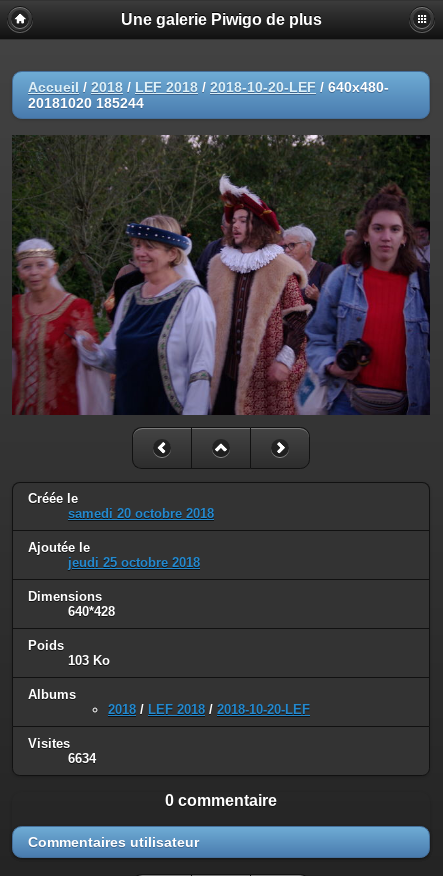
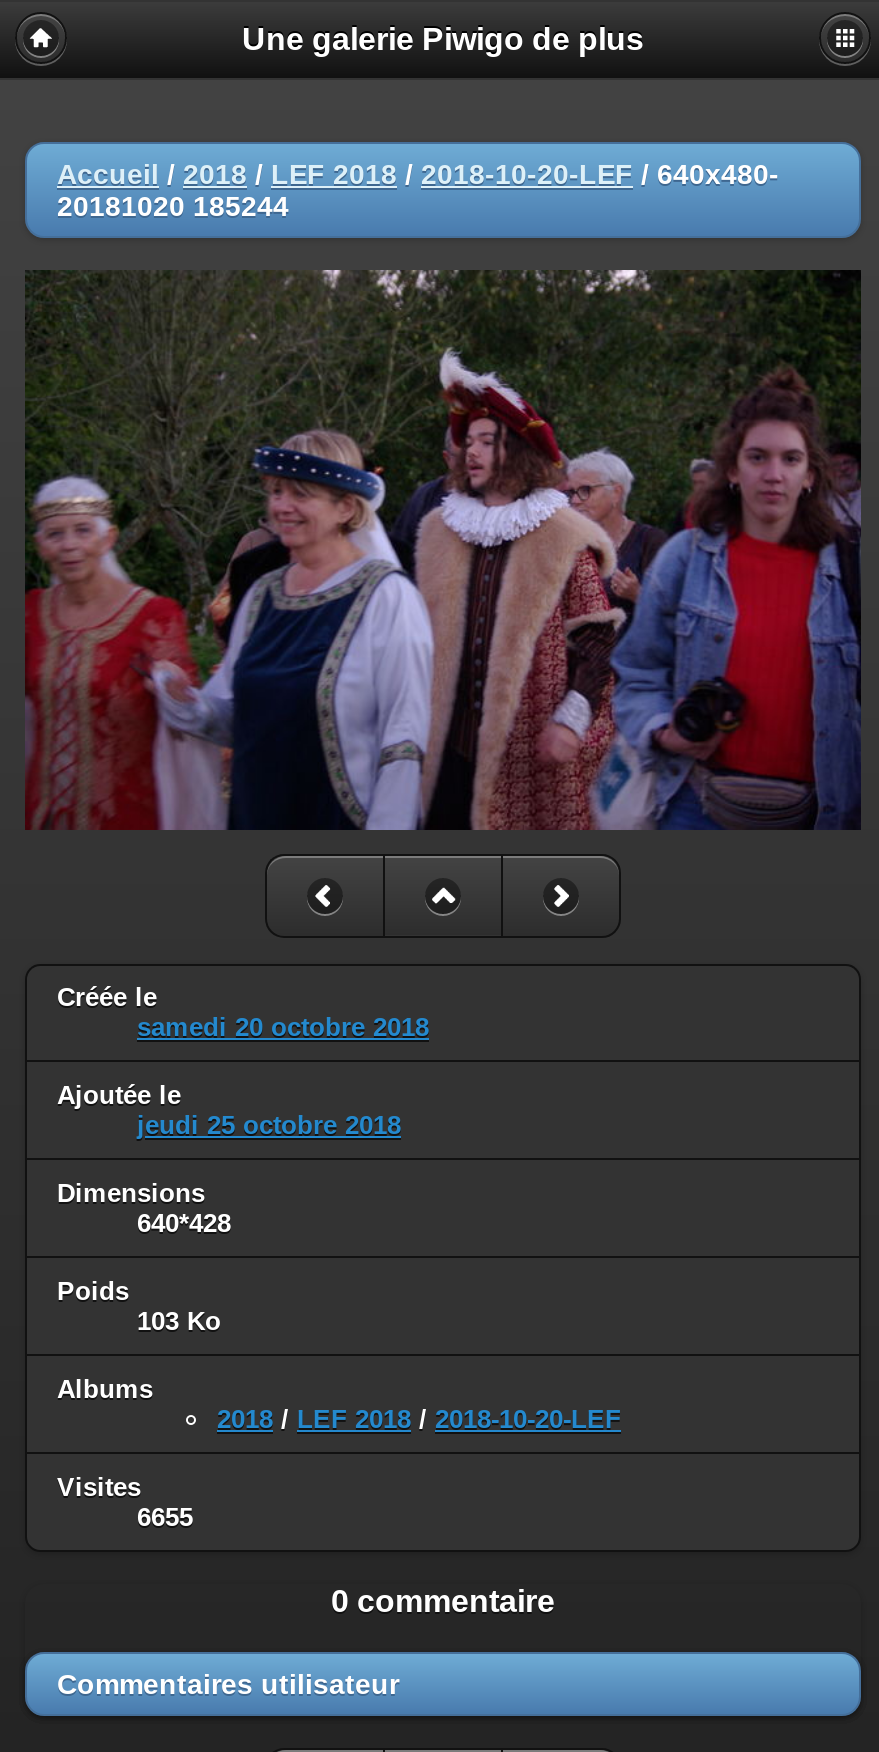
[68,751,96,766] 6634 -> [137,1502,193,1532] 6655

